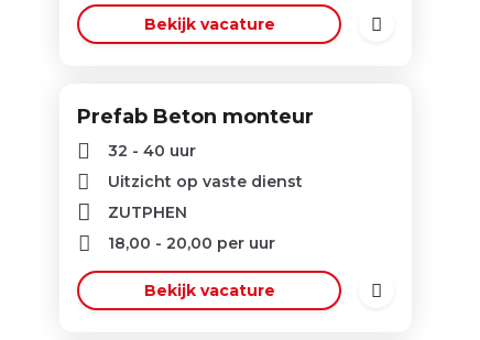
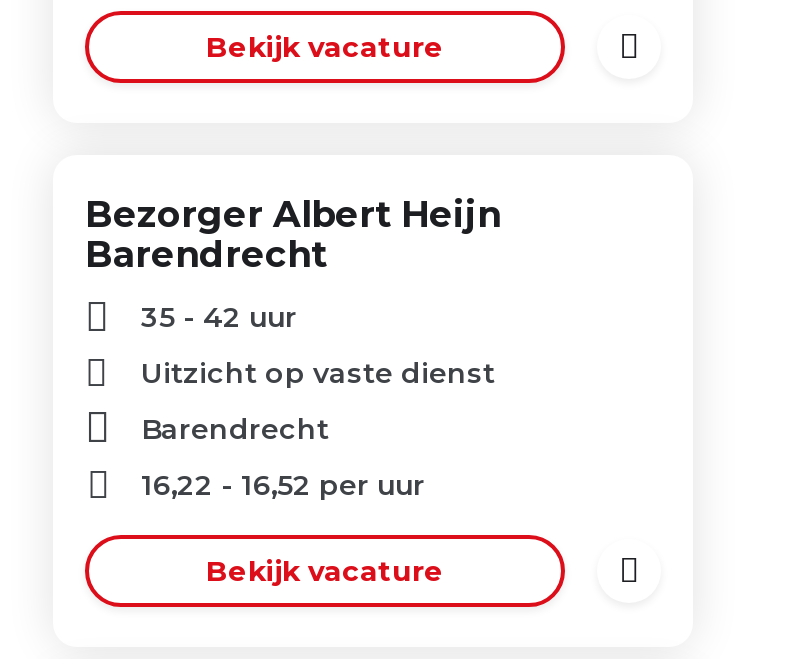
[77,105,314,129] Prefab Beton monteur -> [85,193,501,277] Bezorger Albert Heijn | Barendrecht
[108,141,196,161] 32 - 40 uur -> [141,299,297,335] 35 - 42 uur
[108,202,187,222] ZUTPHEN -> [141,411,329,447] Barendrecht
[108,233,275,253] 18,00 - 20,00 per uur -> [141,467,425,503] 16,22 - 16,52 per uur

